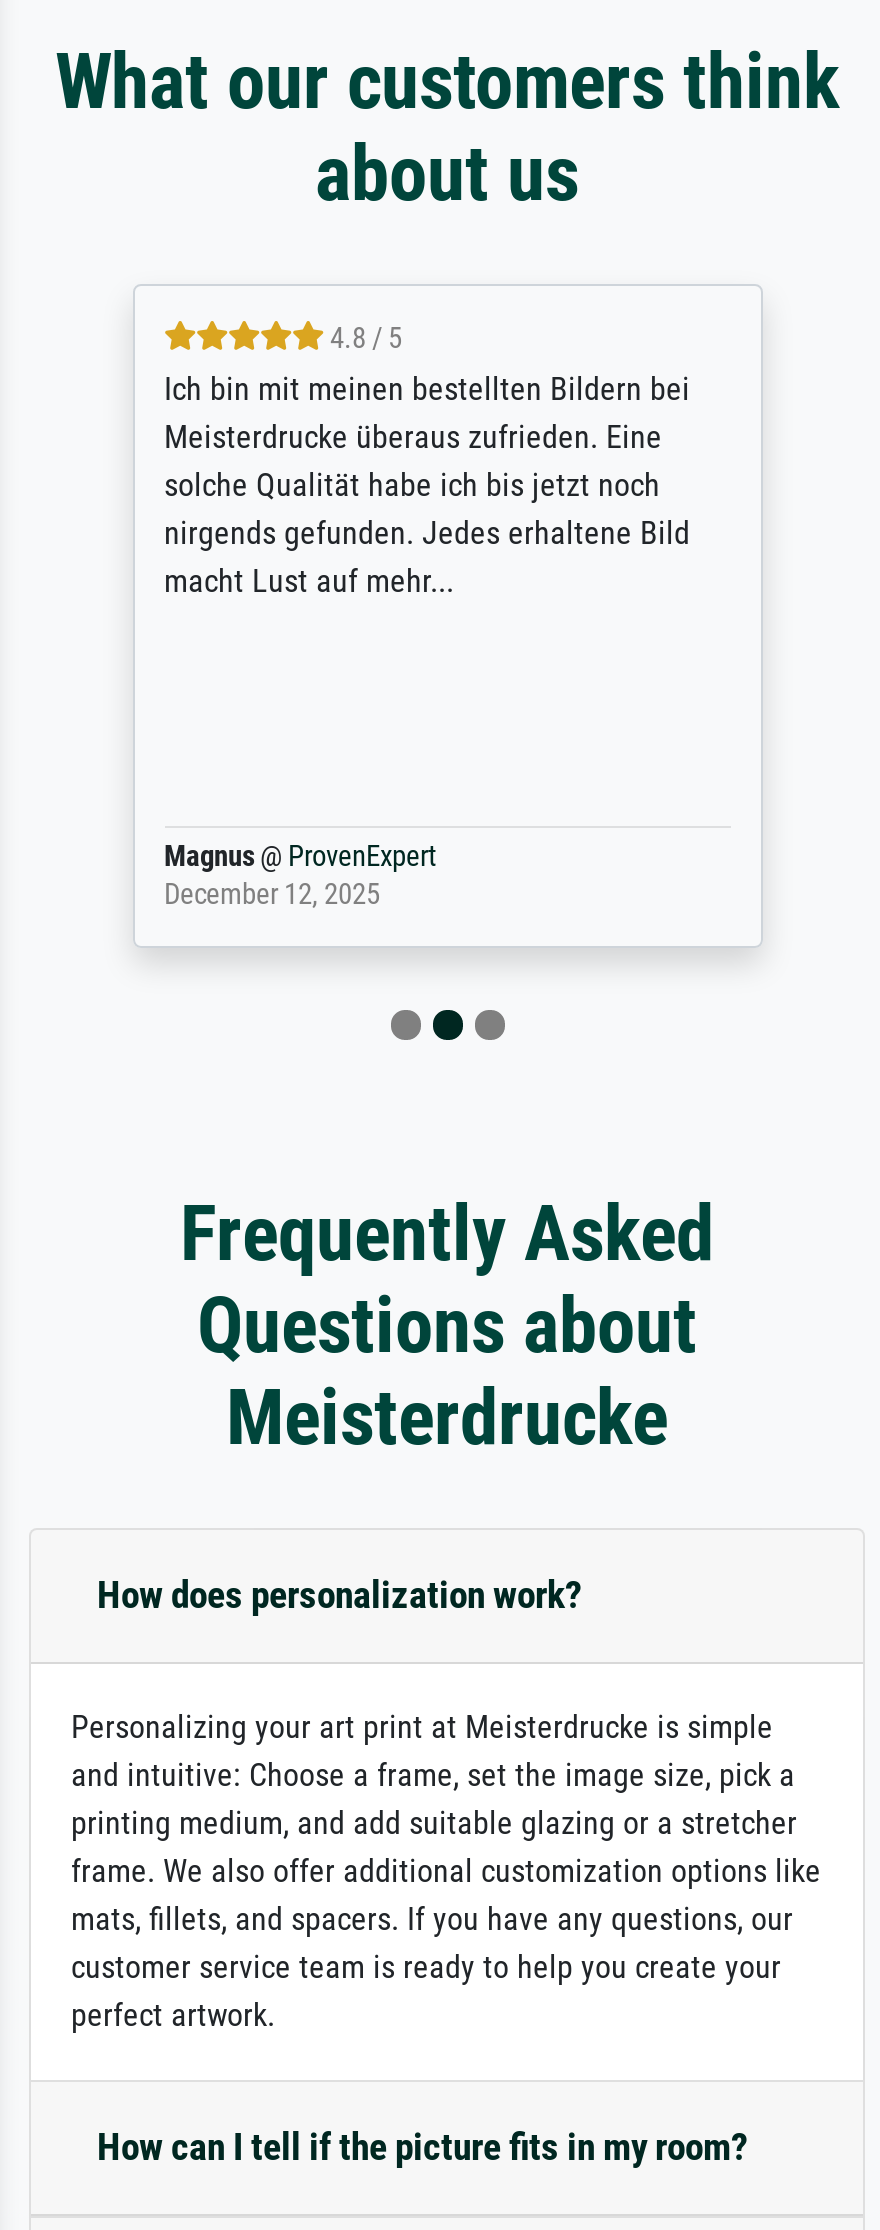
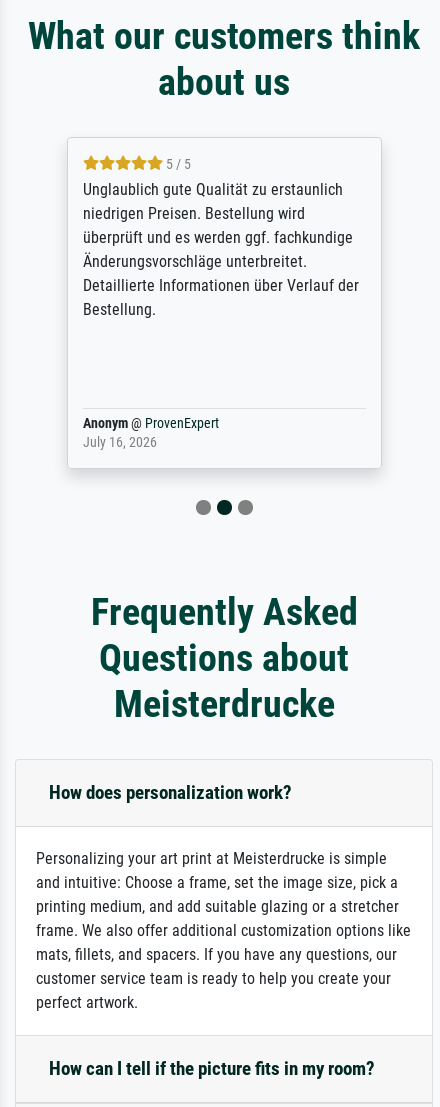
[164,323,690,601] 4.8 / 5 | Ich bin mit meinen bestellten Bildern bei | Meisterdrucke überaus zufrieden. Eine | solche Qualität habe ich bis jetzt noch | nirgends gefunden. Jedes erhaltene Bild | macht Lust auf mehr... -> [82,156,358,319] 5 / 5 | Unglaublich gute Qualität zu erstaunlich | niedrigen Preisen. Bestellung wird | überprüft und es werden ggf. fachkundige | Änderungsvorschläge unterbreitet. | Detaillierte Informationen über Verlauf der | Bestellung.
[164,841,436,913] Magnus @ ProvenExpert | December 12, 2025 -> [82,415,218,451] Anonym @ ProvenExpert | July 16, 2026

